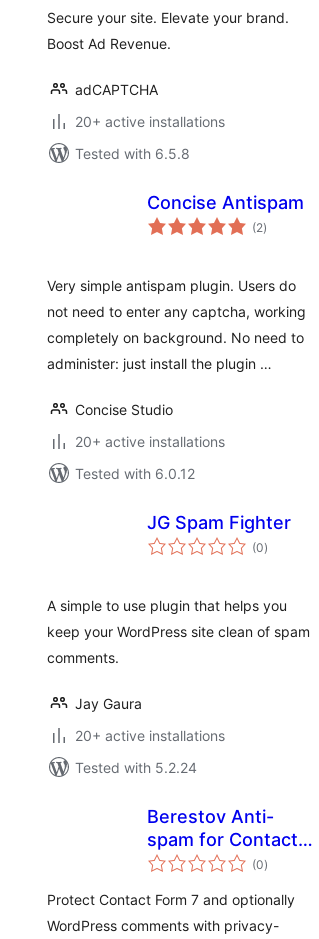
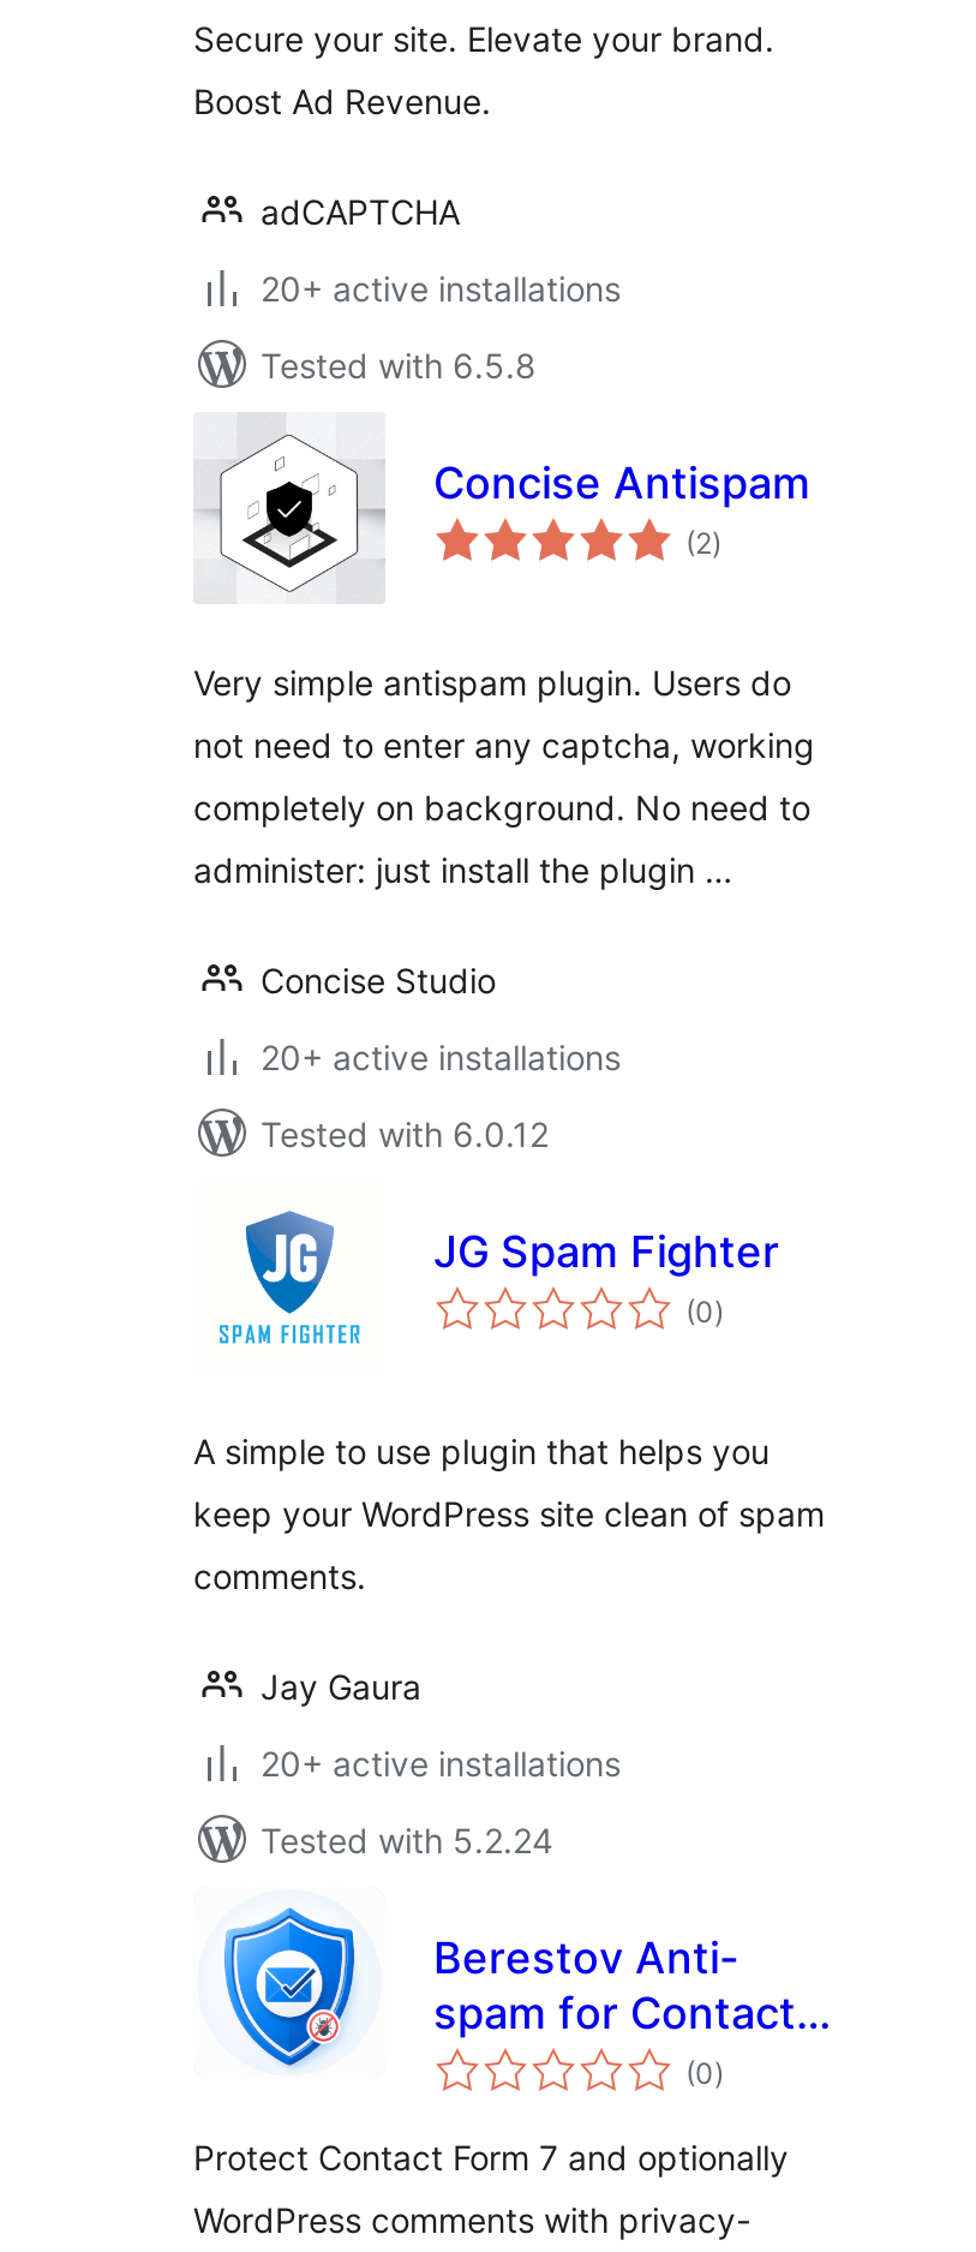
none -> [193,412,388,604] [image]
none -> [217,1209,364,1346] [image]
none -> [222,1904,361,2074] [image]

